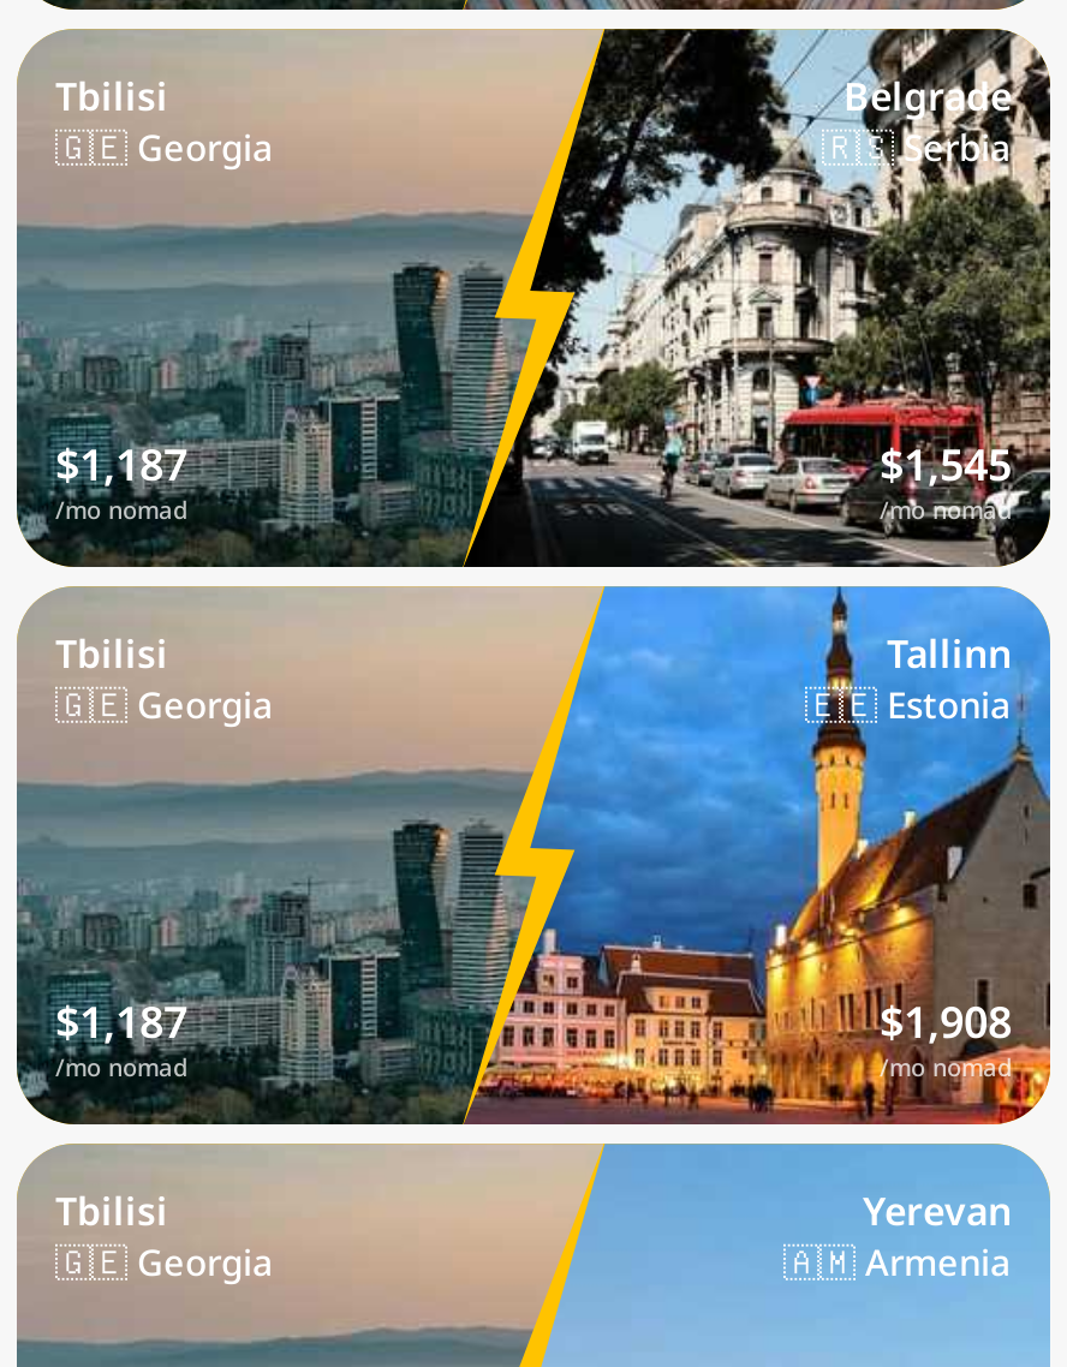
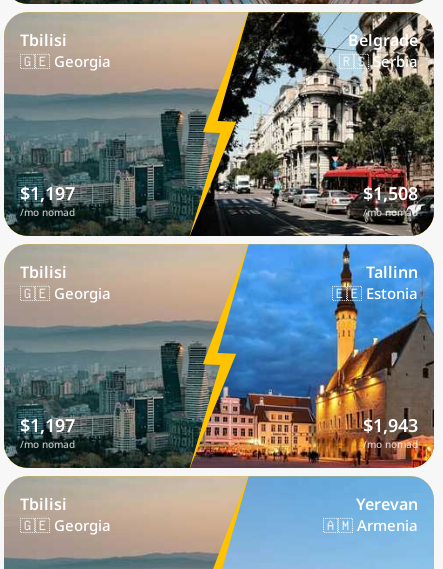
[55,435,187,493] $1,187 -> [20,181,75,205] $1,197
[880,435,1012,493] $1,545 -> [363,181,418,205] $1,508
[55,993,187,1050] $1,187 -> [20,413,75,437] $1,197
[880,993,1012,1050] $1,908 -> [363,413,418,437] $1,943

